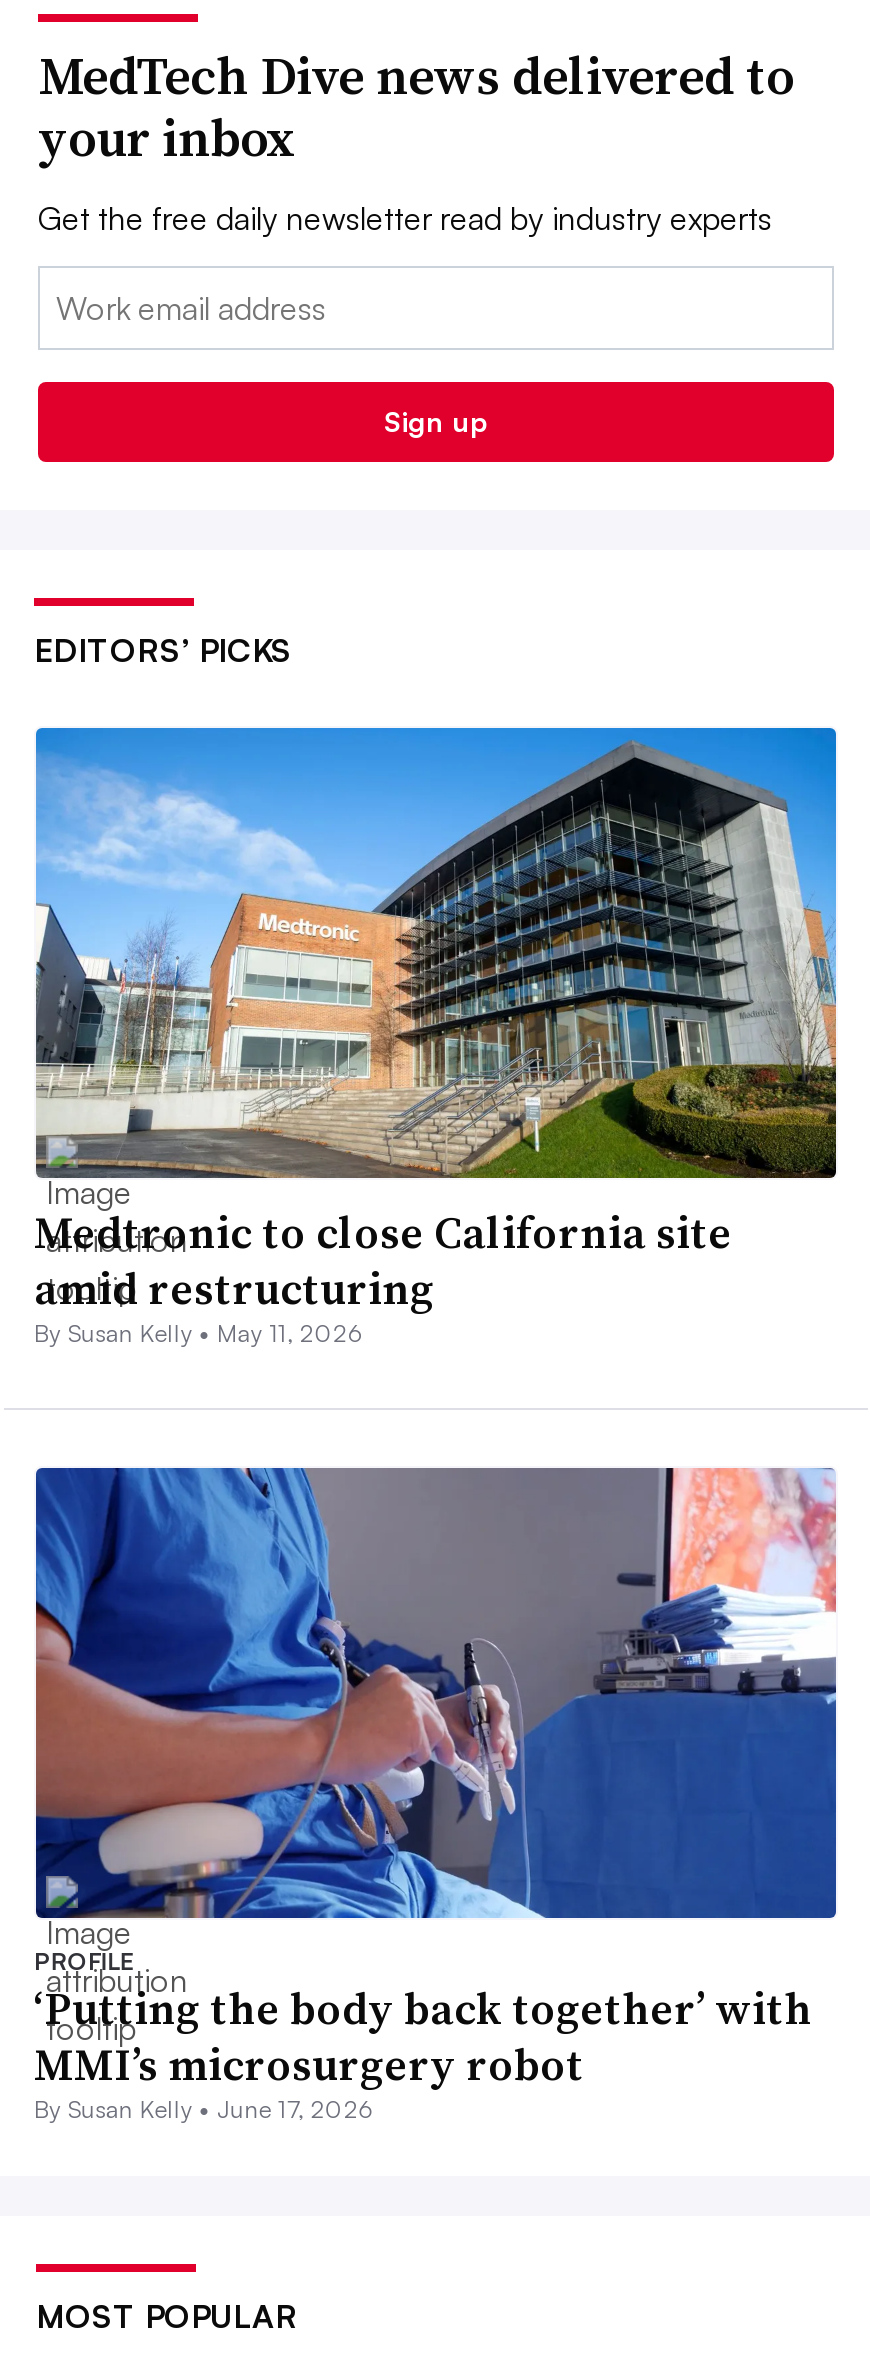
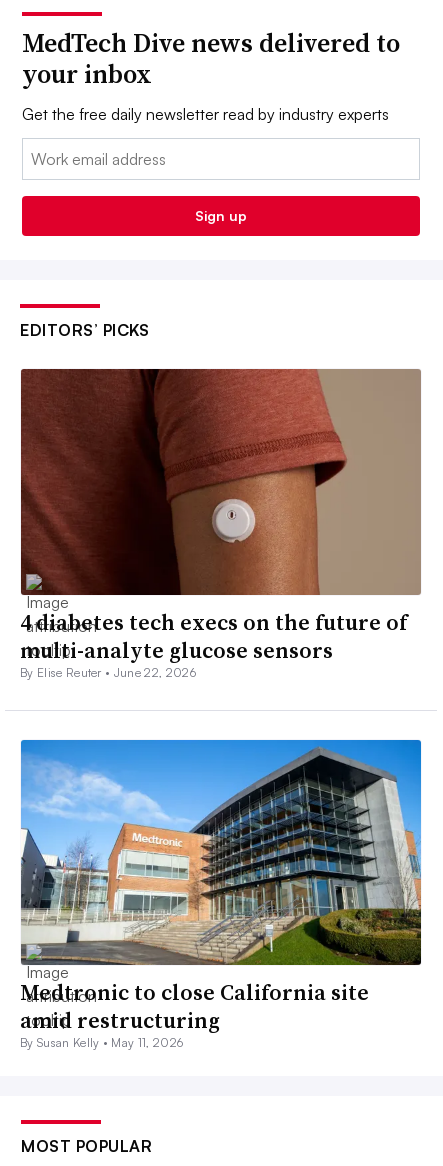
none -> [20,368,422,680] [image] | 4 diabetes tech execs on the future of | multi-analyte glucose sensors | By Elise Reuter • June 22, 2026
moved [34,730,840,1349] -> [20,741,423,1050]: [image] | Medtronic to close California site | amid restructuring | By Susan Kelly • May 11, 2026
[34,1466,838,2125] [image] | PROFILE | ‘Putting the body back together’ with | MMI’s microsurgery robot | By Susan Kelly • June 17, 2026 -> none

